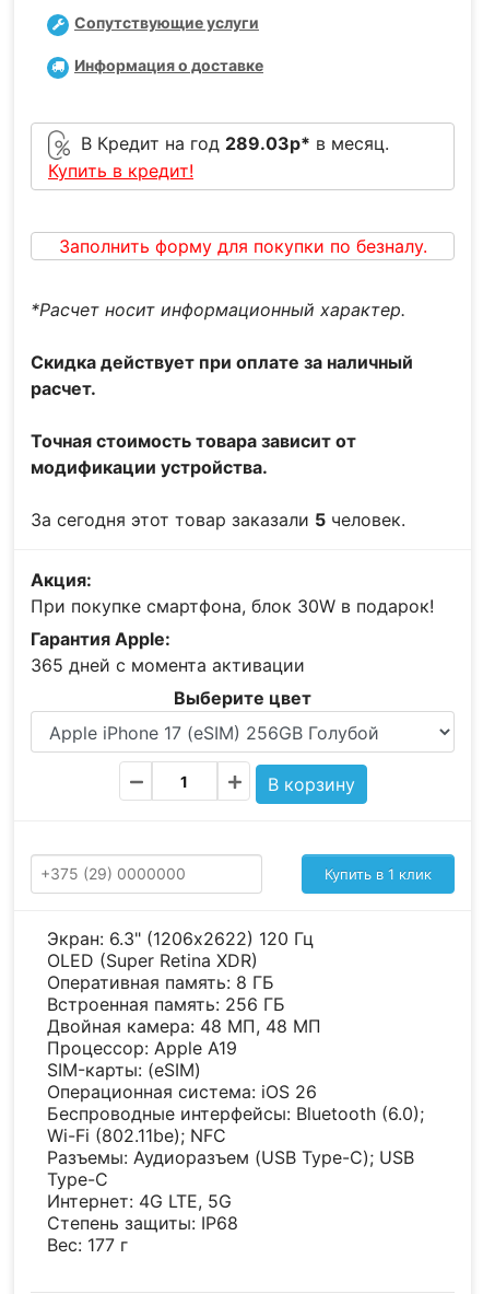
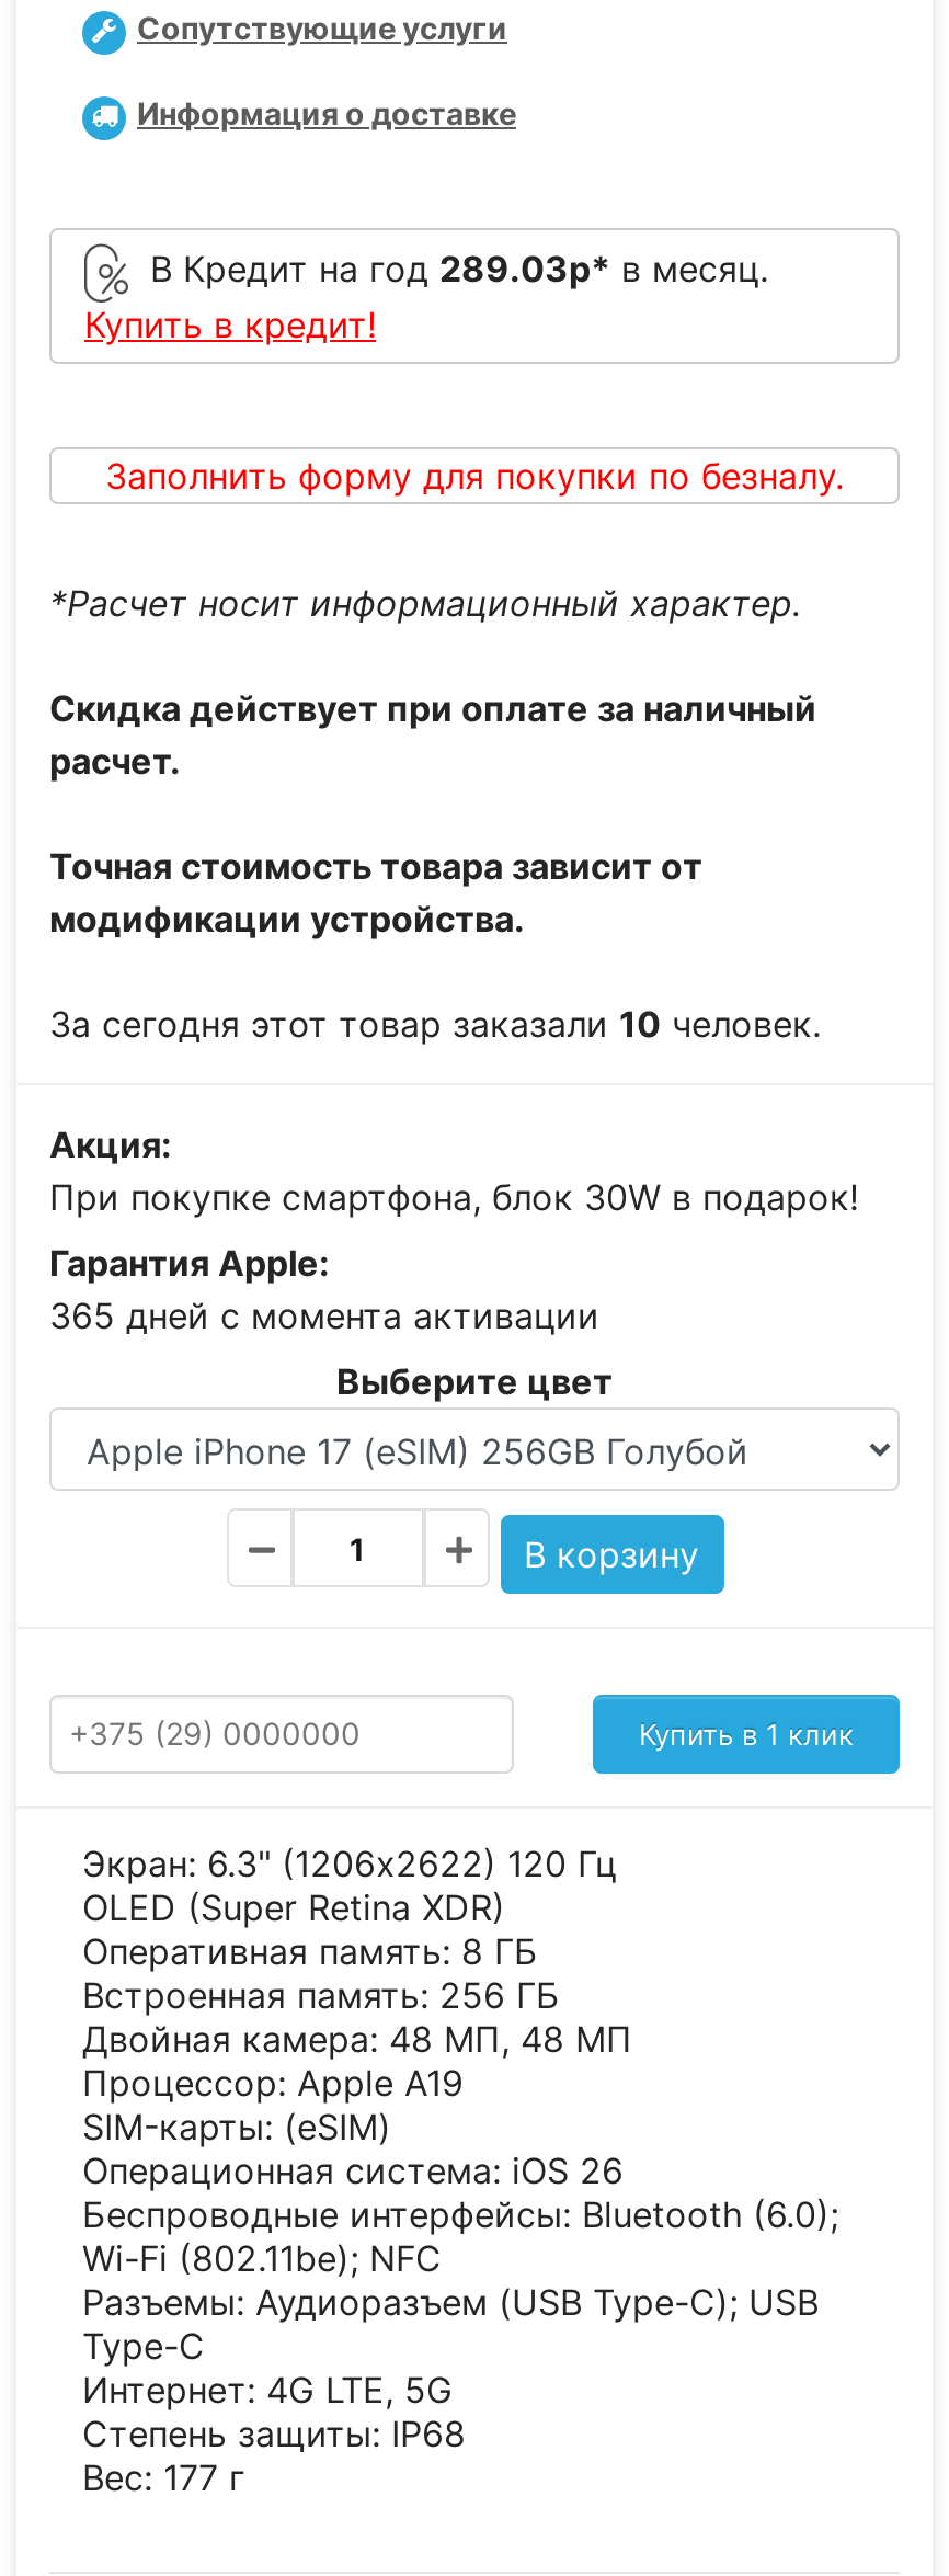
[31,508,405,530] За сегодня этот товар заказали 5 человек. -> [49,1001,821,1045] За сегодня этот товар заказали 10 человек.

